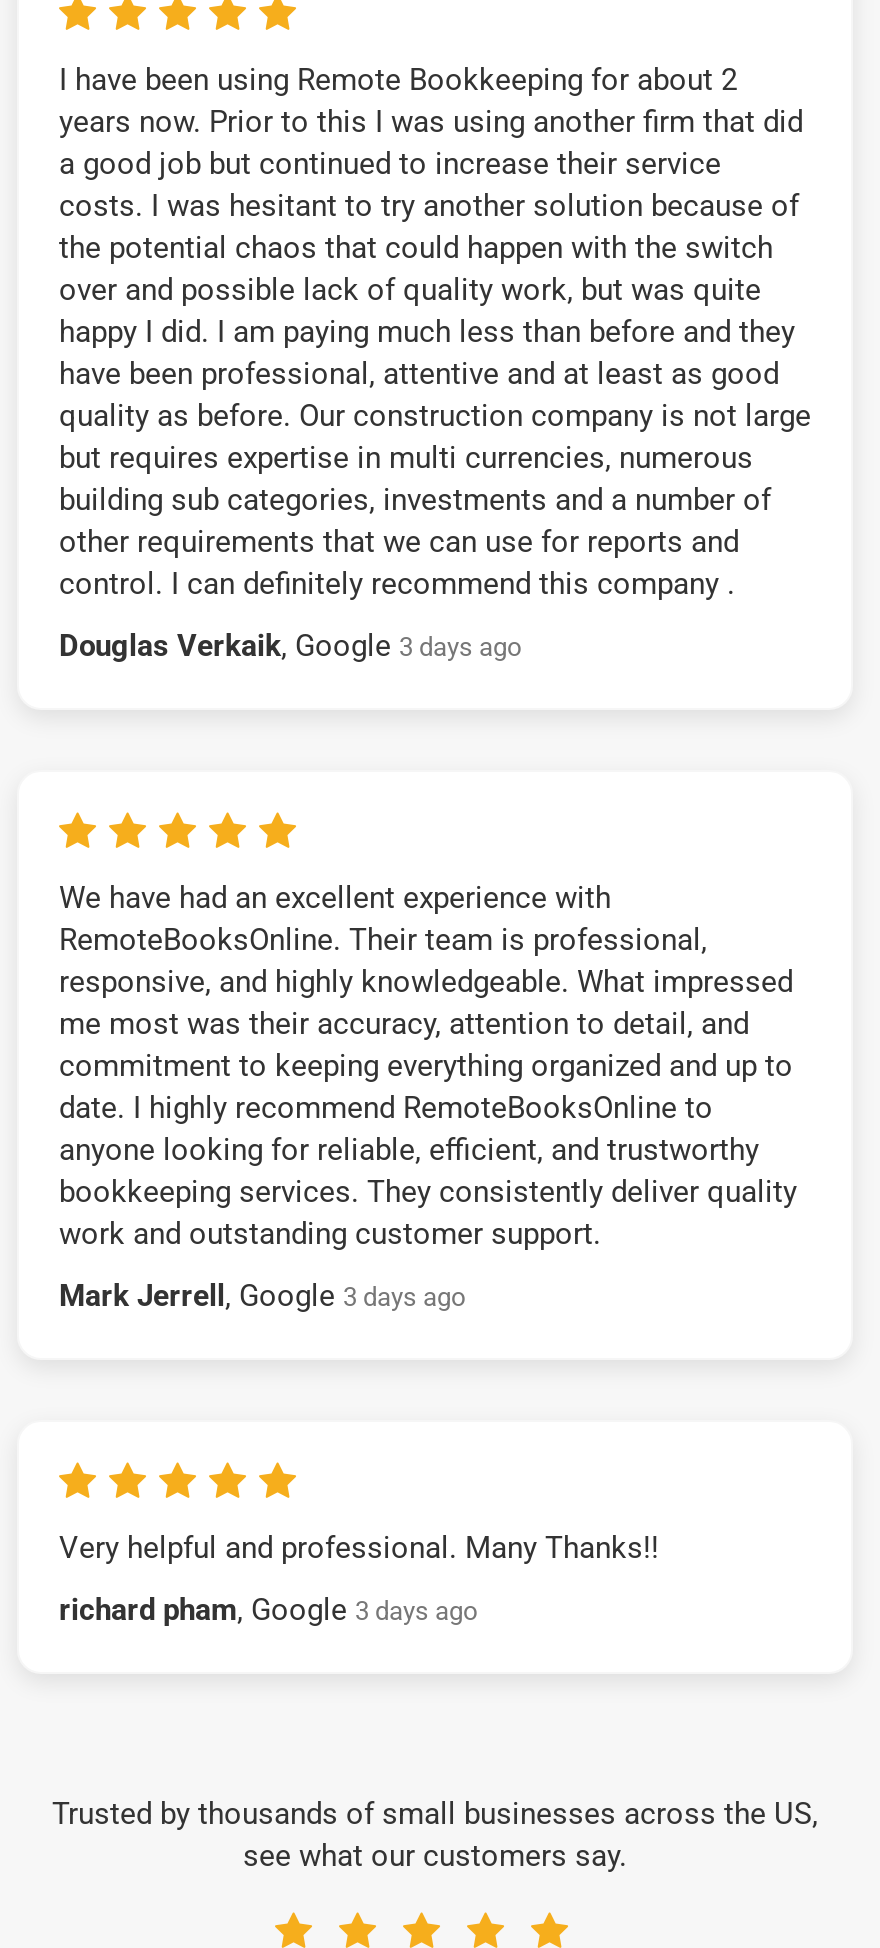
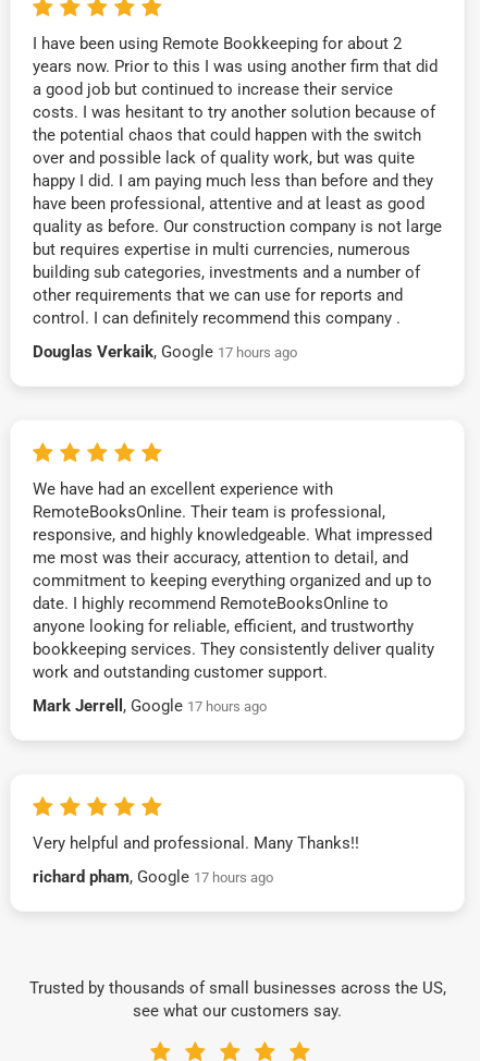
[59,627,521,663] Douglas Verkaik, Google 3 days ago -> [33,342,297,361] Douglas Verkaik, Google 17 hours ago
[59,1277,465,1313] Mark Jerrell, Google 3 days ago -> [33,696,267,715] Mark Jerrell, Google 17 hours ago
[59,1591,477,1627] richard pham, Google 3 days ago -> [33,867,273,886] richard pham, Google 17 hours ago

